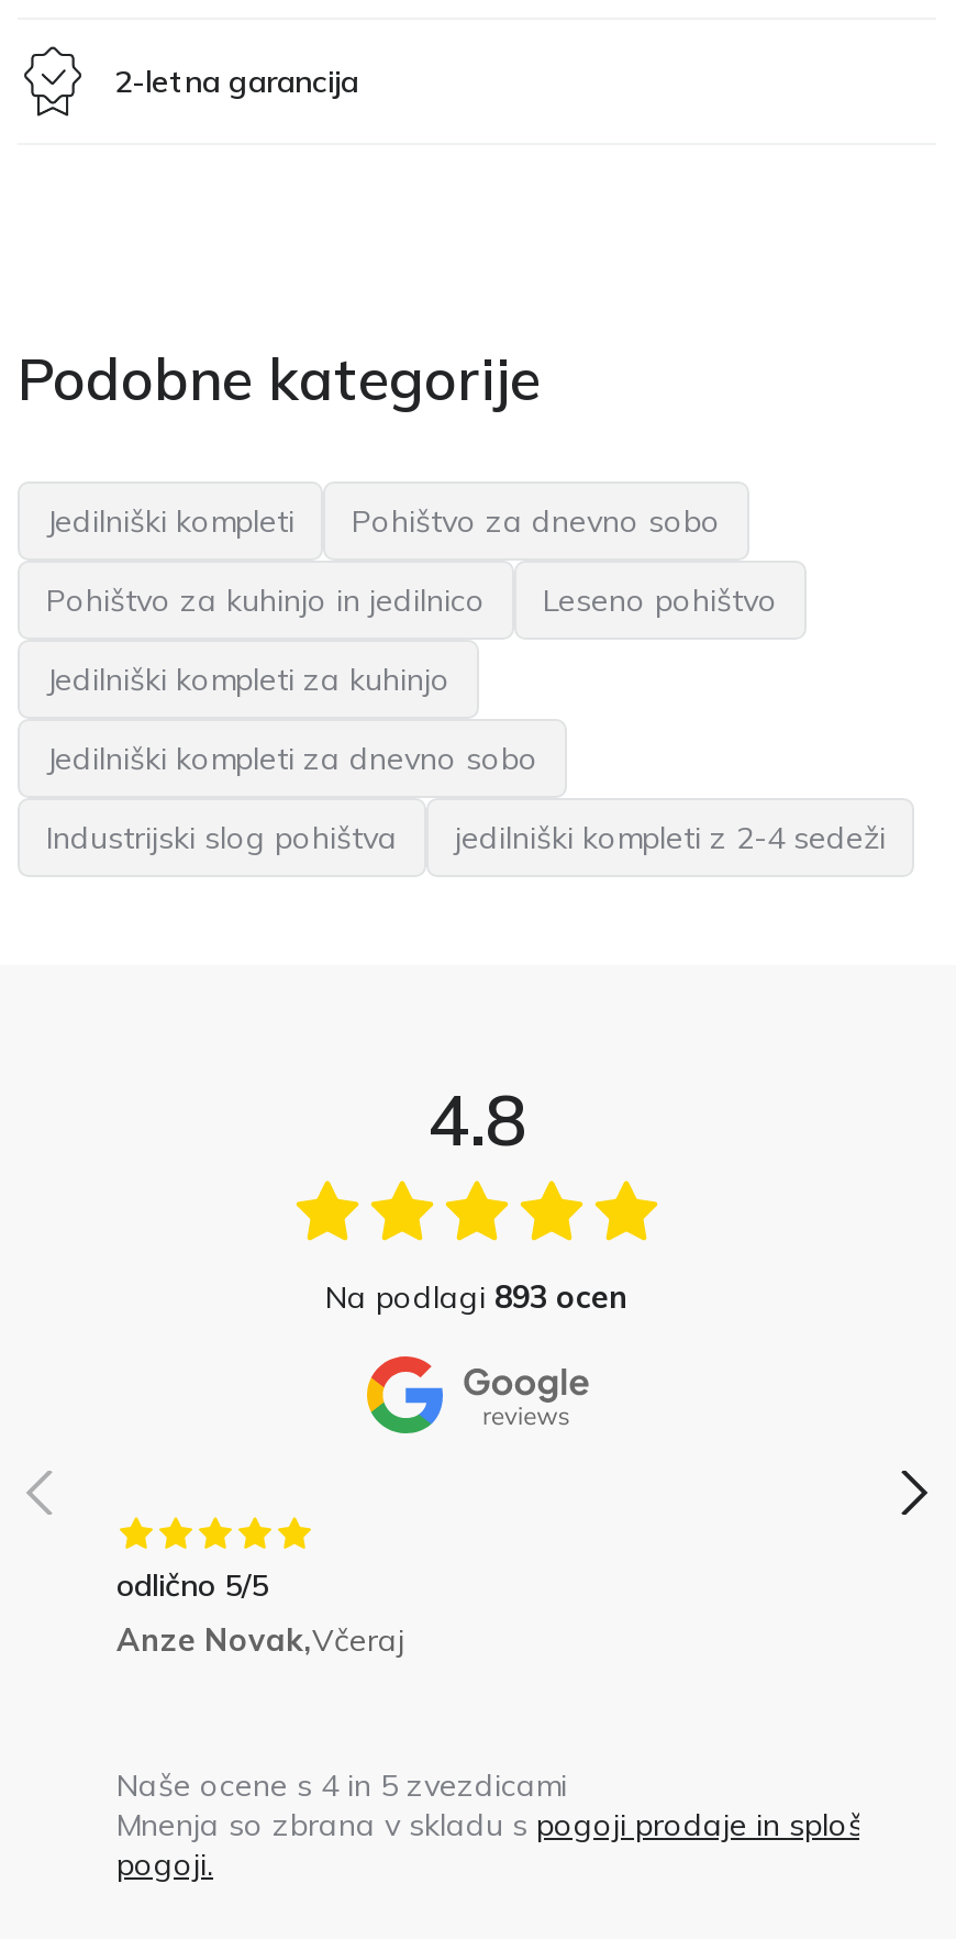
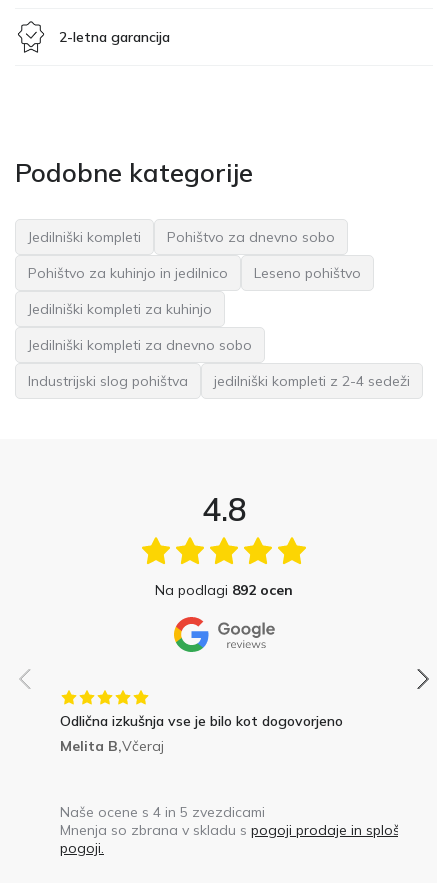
[325,1278,629,1317] Na podlagi 893 ocen -> [155,581,293,599] Na podlagi 892 ocen
[116,1566,404,1660] odlično 5/5 | Anze Novak,Včeraj -> [60,712,343,755] Odlična izkušnja vse je bilo kot dogovorjeno | Melita B,Včeraj

